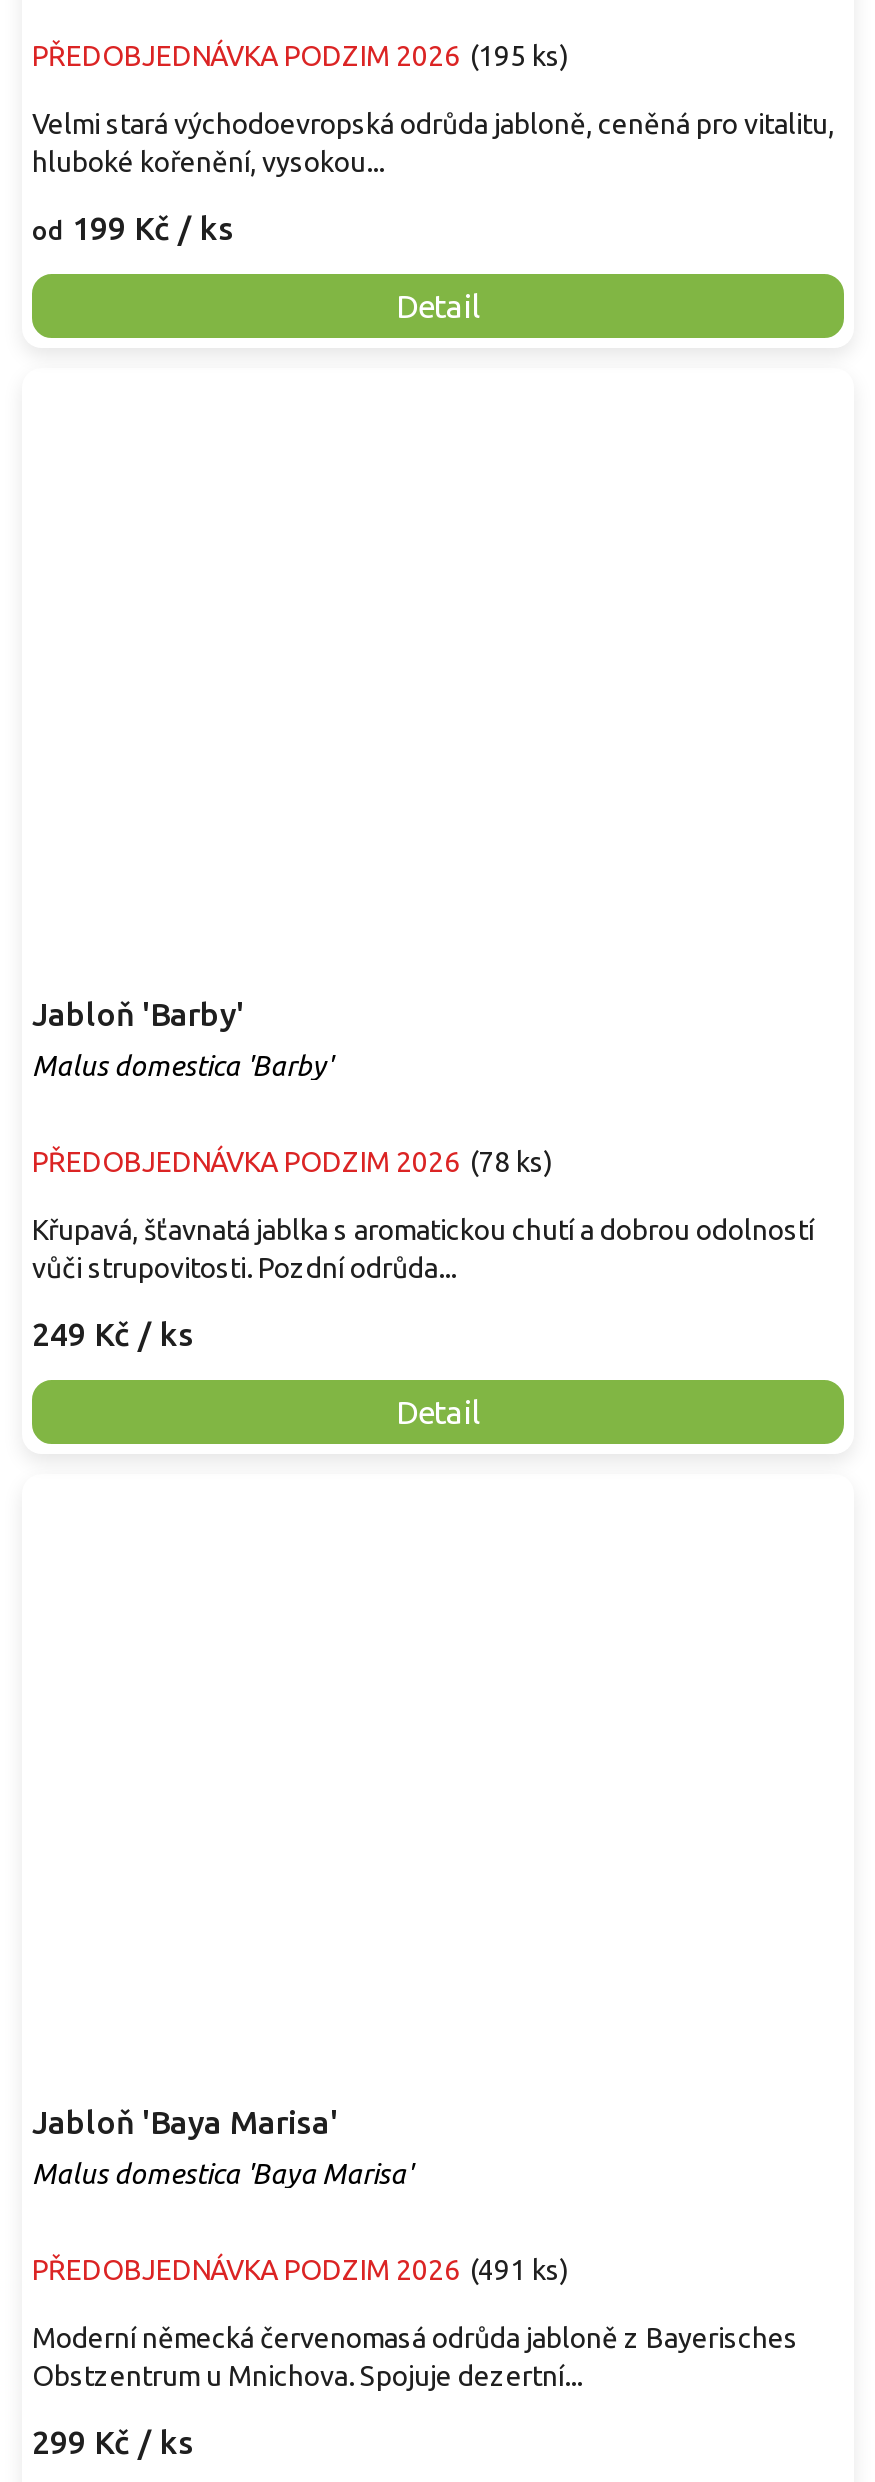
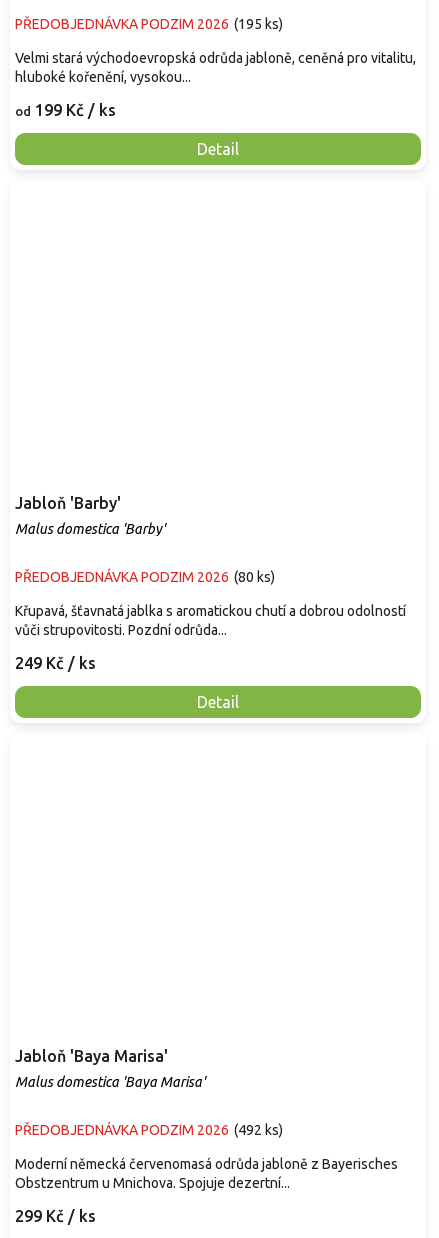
[32,1146,552,1178] PŘEDOBJEDNÁVKA PODZIM 2026 (78 ks) -> [15,569,275,585] PŘEDOBJEDNÁVKA PODZIM 2026 (80 ks)
[32,2253,568,2285] PŘEDOBJEDNÁVKA PODZIM 2026 (491 ks) -> [15,1122,283,1138] PŘEDOBJEDNÁVKA PODZIM 2026 (492 ks)

